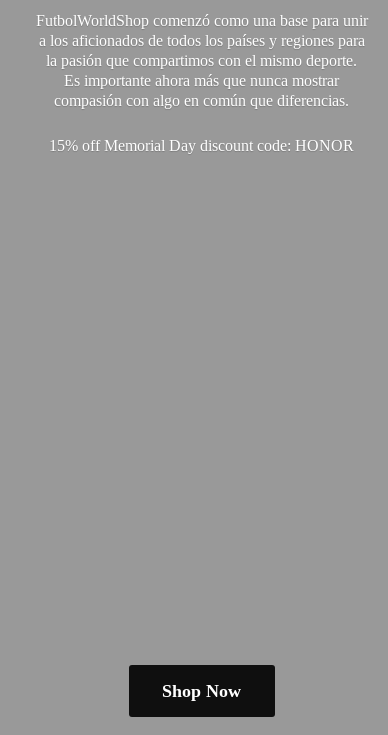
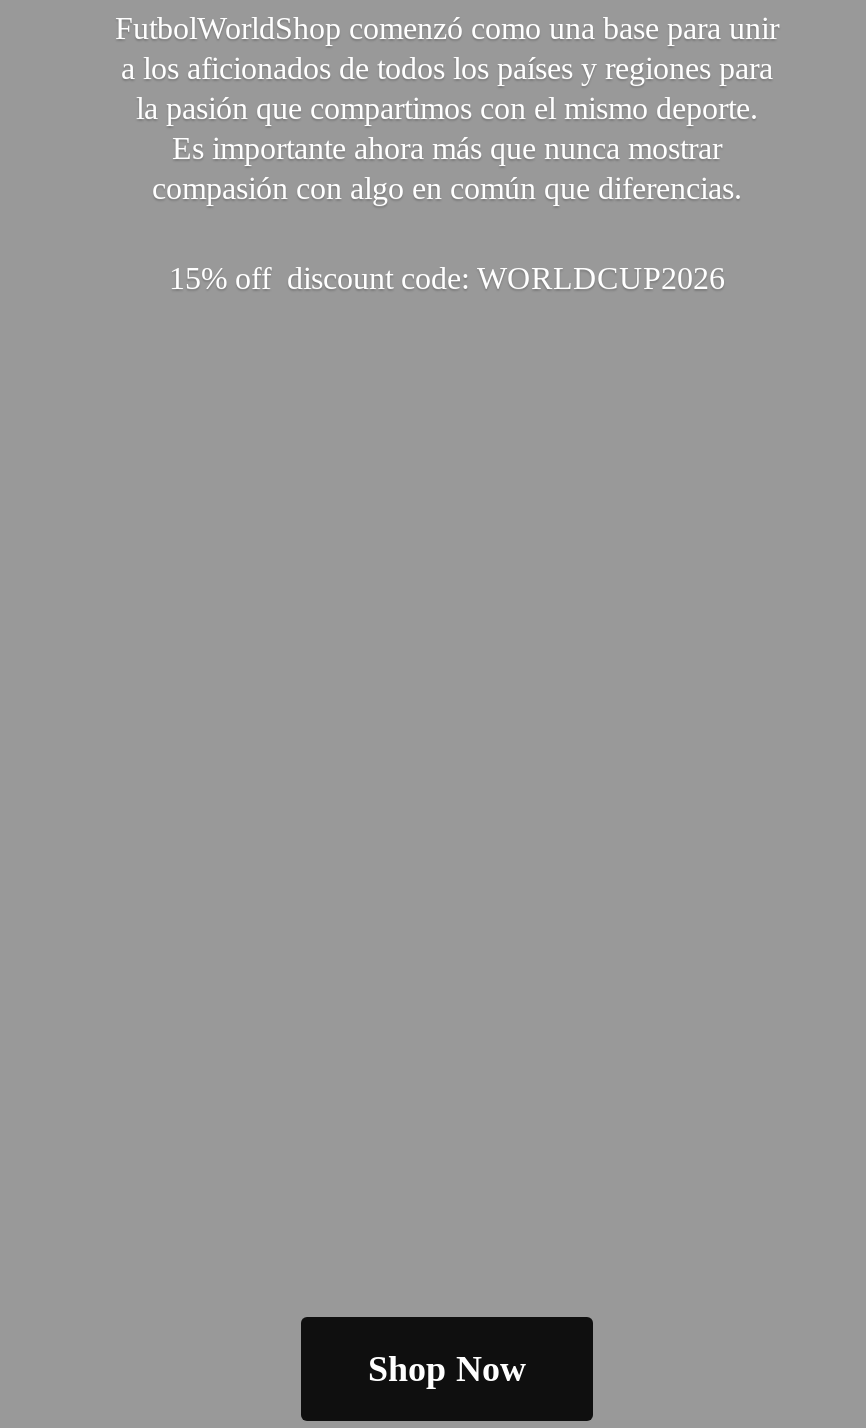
[49,137,354,154] 15% off Memorial Day discount code: HONOR -> [169,262,725,296] 15% off discount code: WORLDCUP2026

